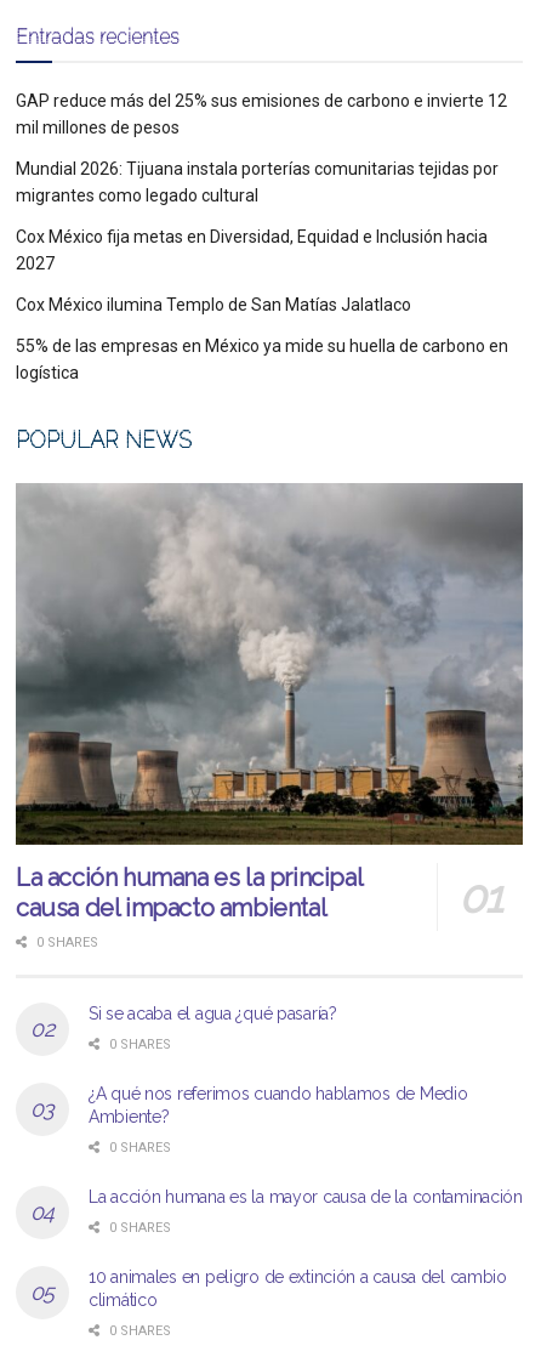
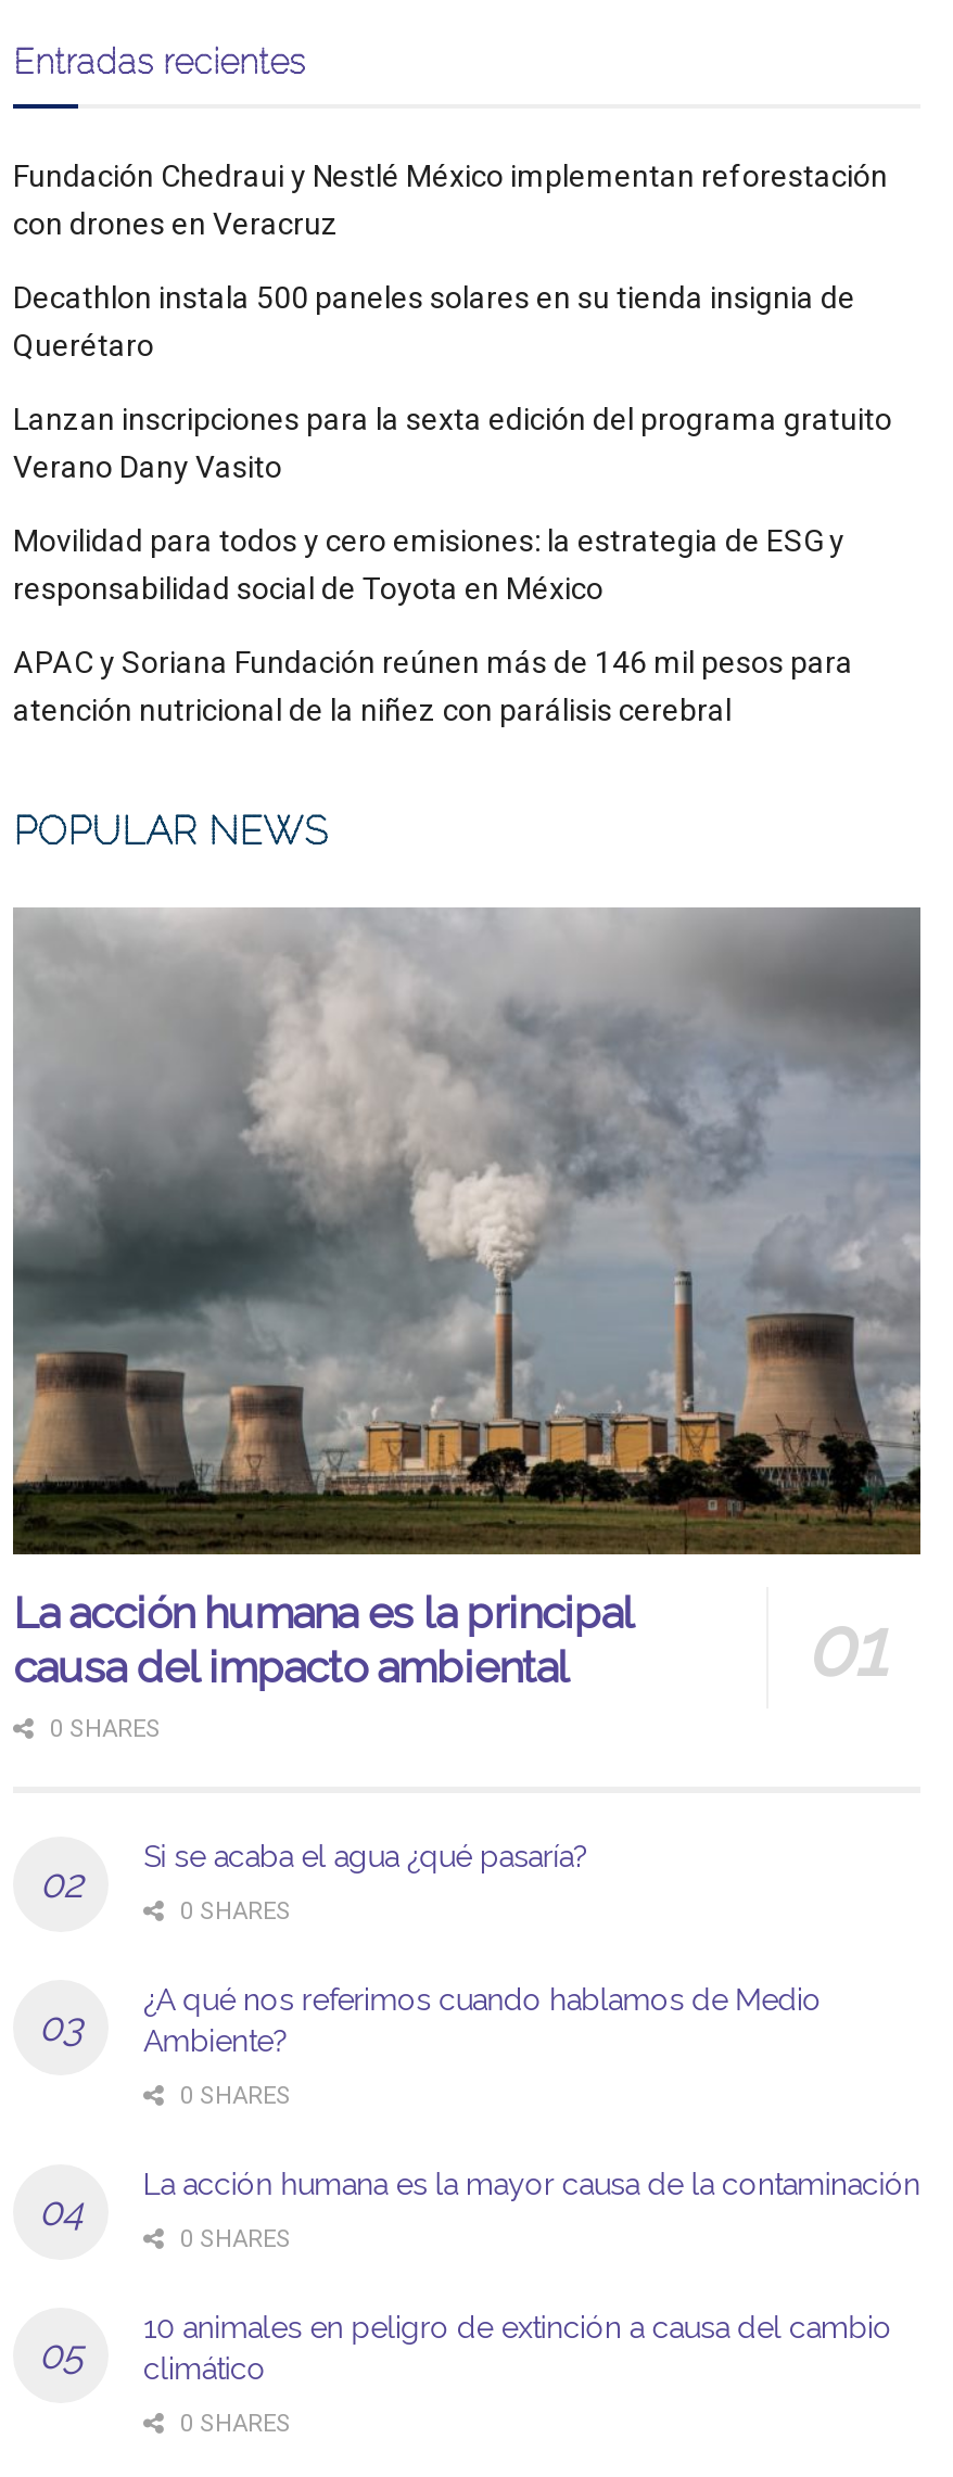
[16,90,507,137] GAP reduce más del 25% sus emisiones de carbono e invierte 12 | mil millones de pesos -> [13,157,888,240] Fundación Chedraui y Nestlé México implementan reforestación | con drones en Veracruz
[16,158,499,205] Mundial 2026: Tijuana instala porterías comunitarias tejidas por | migrantes como legado cultural -> [13,279,855,361] Decathlon instala 500 paneles solares en su tienda insignia de | Querétaro
[16,226,488,272] Cox México fija metas en Diversidad, Equidad e Inclusión hacia | 2027 -> [13,401,892,483] Lanzan inscripciones para la sexta edición del programa gratuito | Verano Dany Vasito
[16,294,411,314] Cox México ilumina Templo de San Matías Jalatlaco -> [13,522,844,605] Movilidad para todos y cero emisiones: la estrategia de ESG y | responsabilidad social de Toyota en México
[16,336,508,382] 55% de las empresas en México ya mide su huella de carbono en | logística -> [13,644,853,726] APAC y Soriana Fundación reúnen más de 146 mil pesos para | atención nutricional de la niñez con parálisis cerebral

